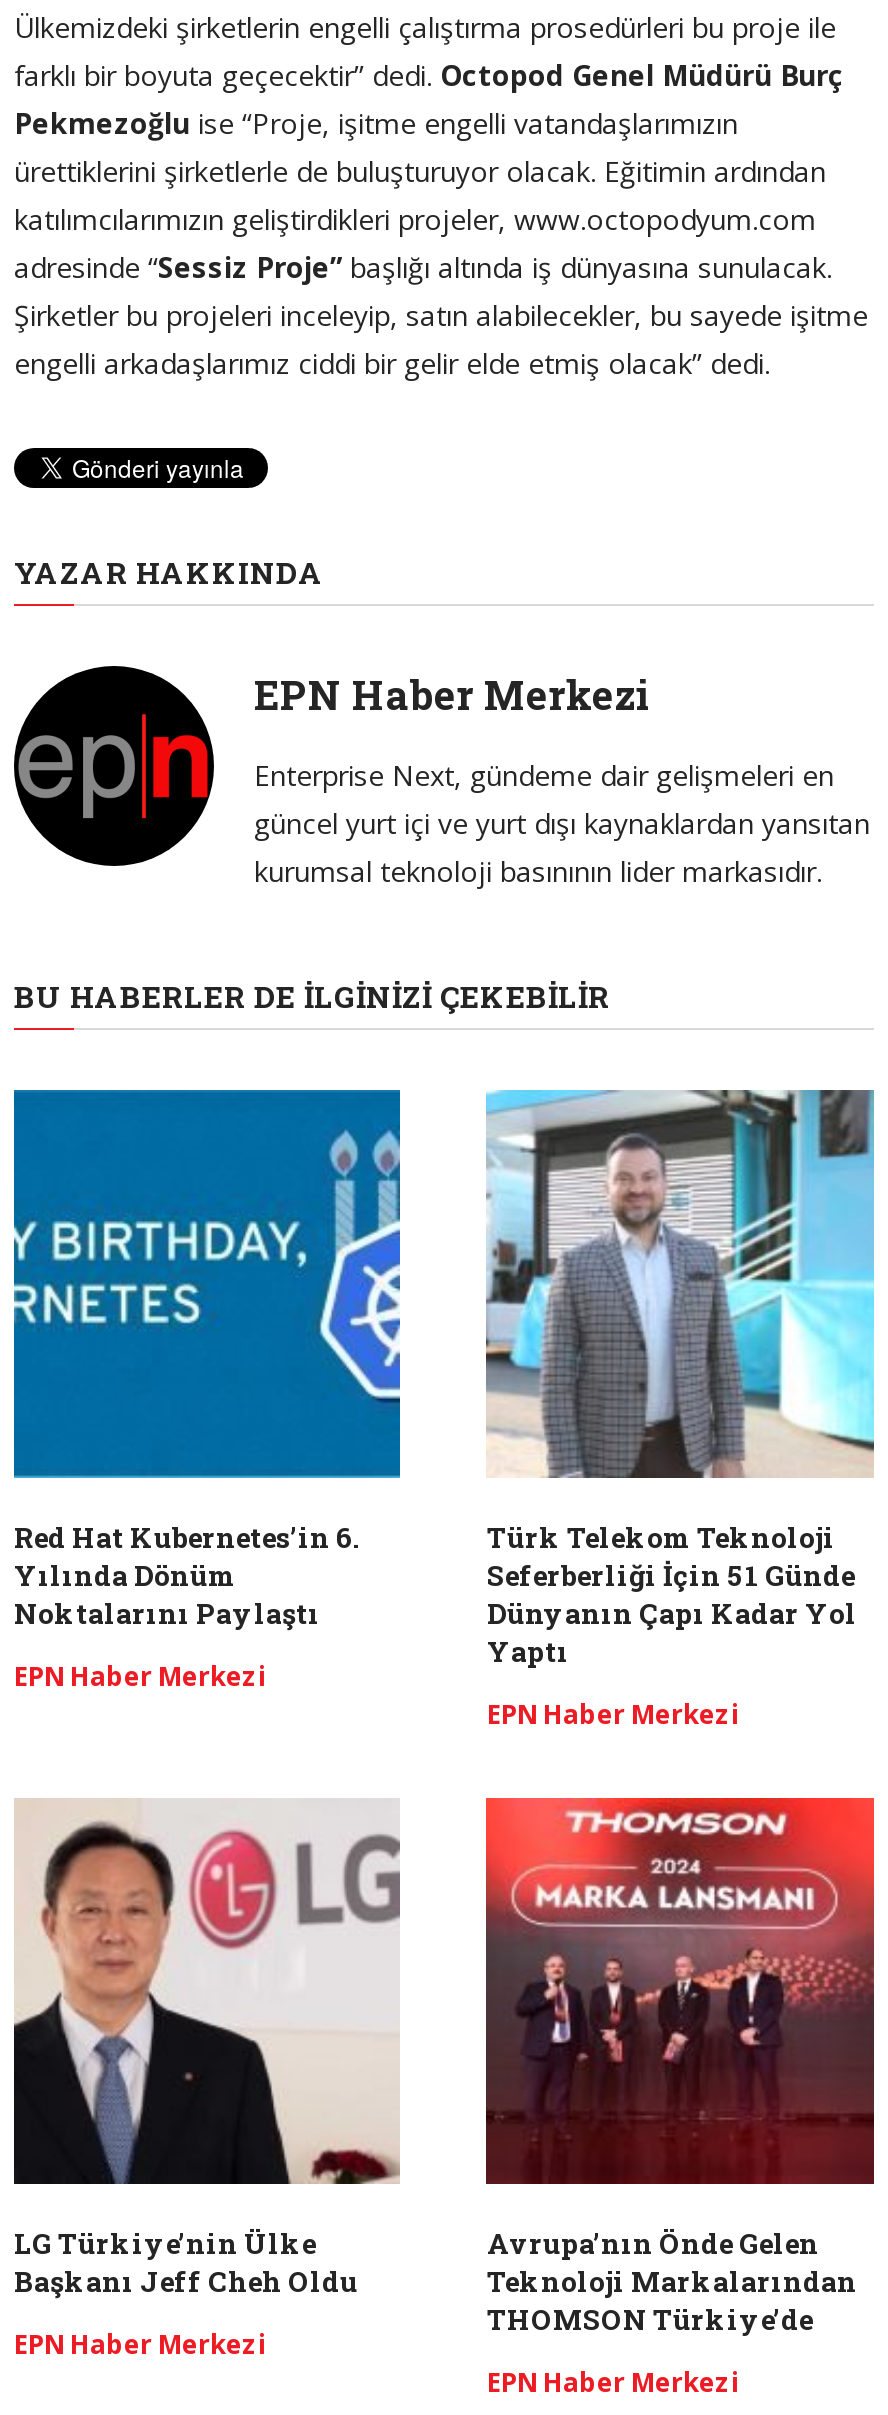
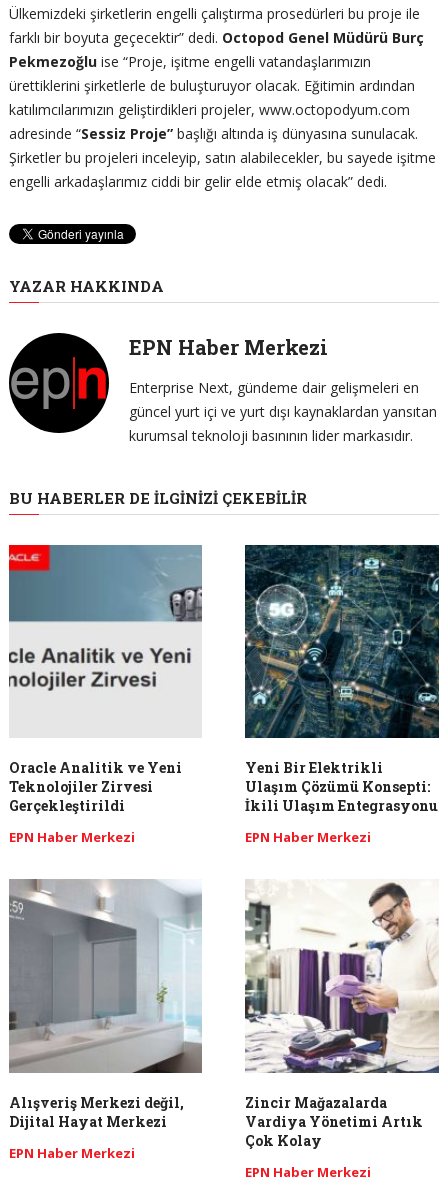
[12,1088,402,1631] [image] | Red Hat Kubernetes’in 6. | Yılında Dönüm | Noktalarını Paylaştı -> [8,544,202,815] [image] | Oracle Analitik ve Yeni | Teknolojiler Zirvesi | Gerçekleştirildi
[486,1088,876,1669] [image] | Türk Telekom Teknoloji | Seferberliği İçin 51 Günde | Dünyanın Çapı Kadar Yol | Yaptı -> [244,544,440,815] [image] | Yeni Bir Elektrikli | Ulaşım Çözümü Konsepti: | İkili Ulaşım Entegrasyonu
[14,1798,400,2300] [image] | LG Türkiye’nin Ülke | Başkanı Jeff Cheh Oldu -> [9,878,202,1131] [image] | Alışveriş Merkezi değil, | Dijital Hayat Merkezi
[484,1796,876,2338] [image] | Avrupa’nın Önde Gelen | Teknoloji Markalarından | THOMSON Türkiye’de -> [244,881,440,1150] [image] | Zincir Mağazalarda | Vardiya Yönetimi Artık | Çok Kolay

